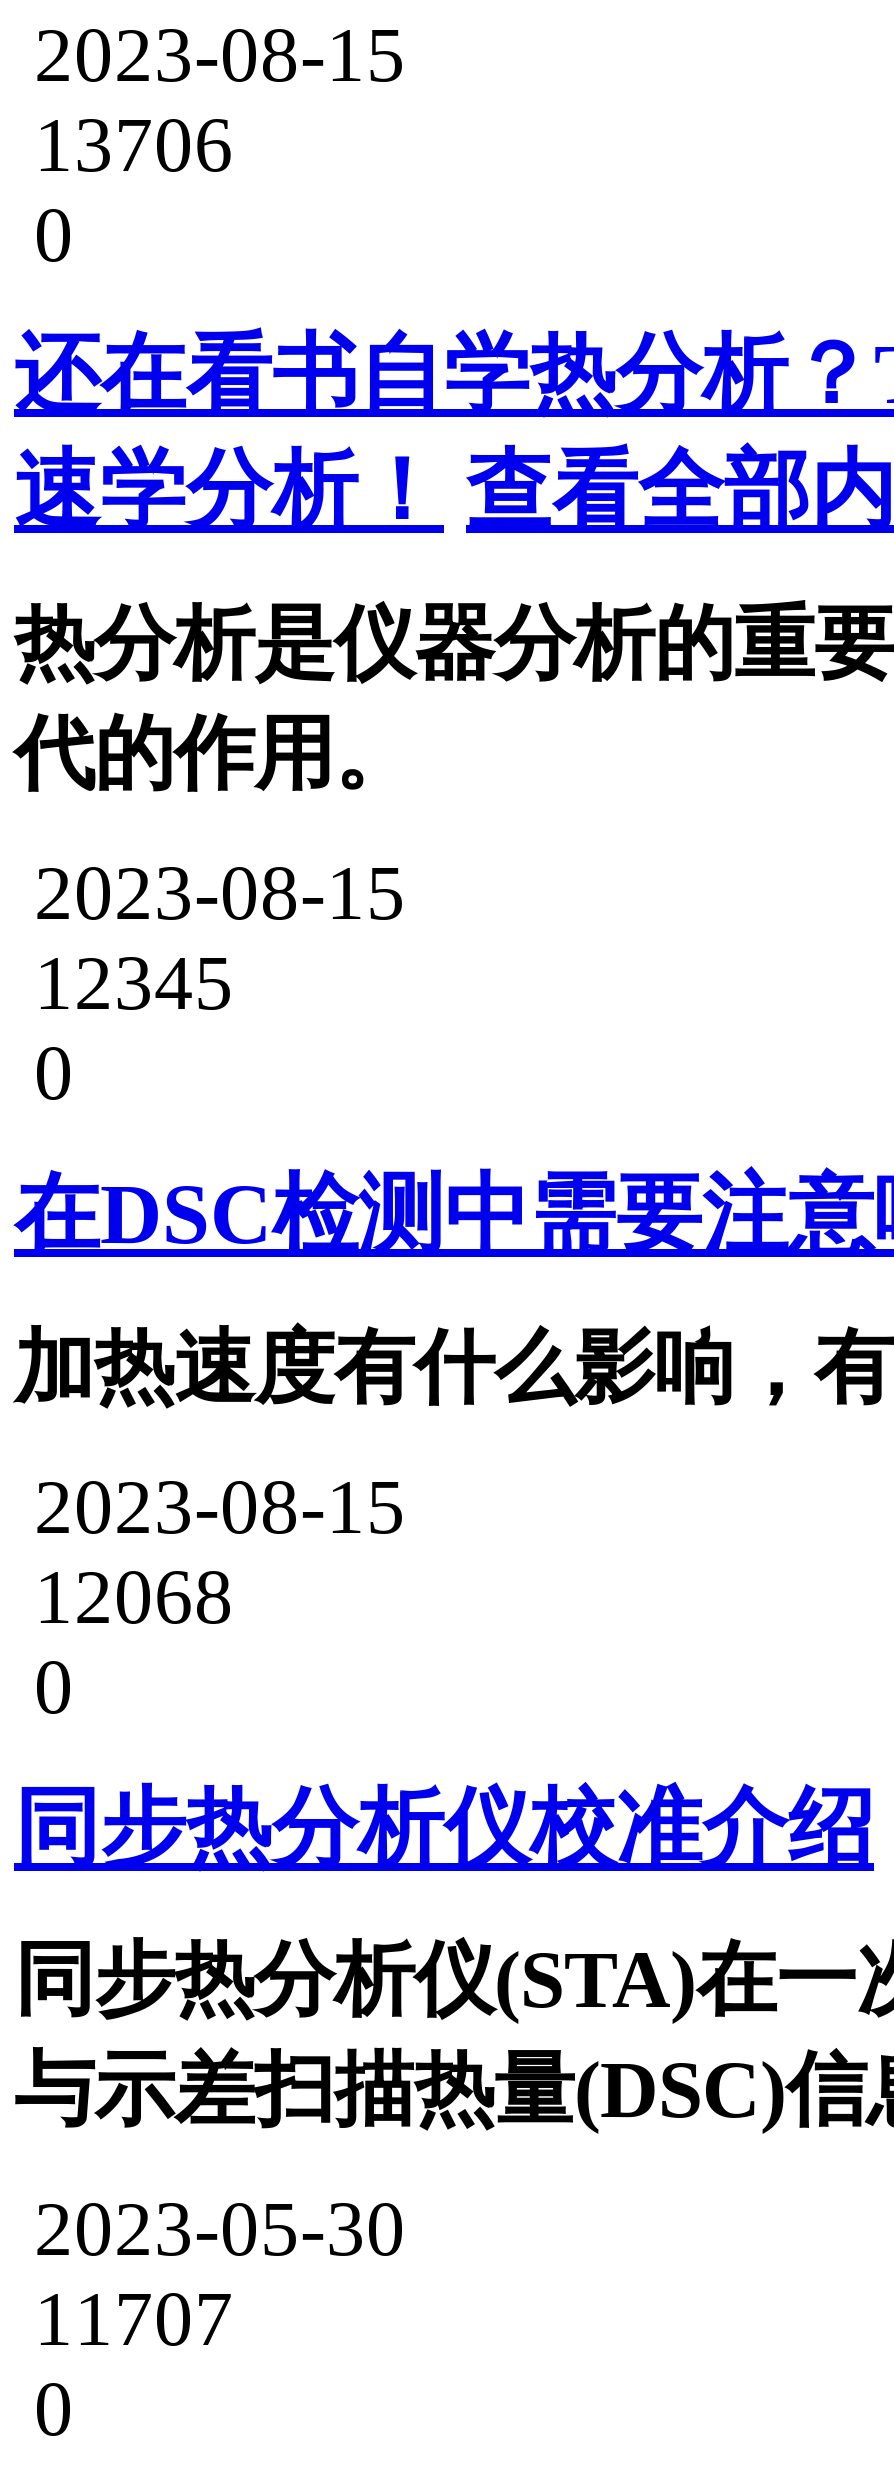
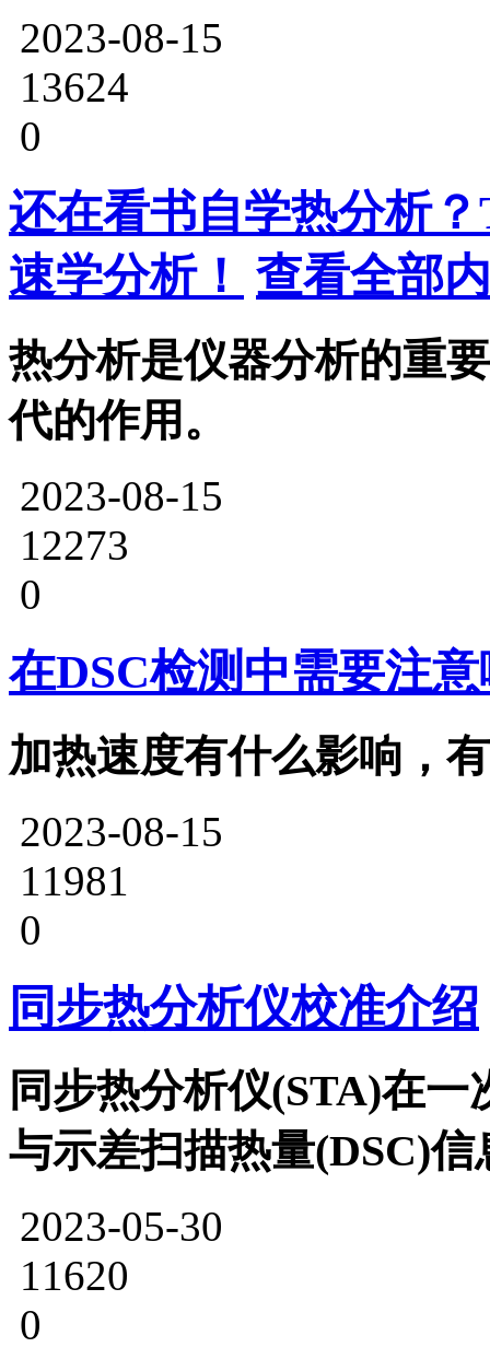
[14,100,234,186] 13706 -> [9,63,129,110] 13624
[14,939,234,1025] 12345 -> [9,522,129,569] 12273
[14,1552,234,1638] 12068 -> [9,857,129,904] 11981
[14,2275,234,2361] 11707 -> [9,1252,129,1299] 11620

